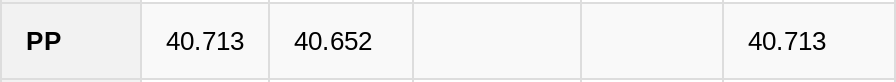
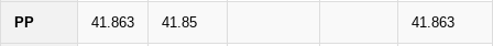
[166,26,244,56] 40.713 -> [91,14,134,31] 41.863
[294,26,372,56] 40.652 -> [162,14,197,31] 41.85
[748,26,826,56] 40.713 -> [412,14,454,31] 41.863

